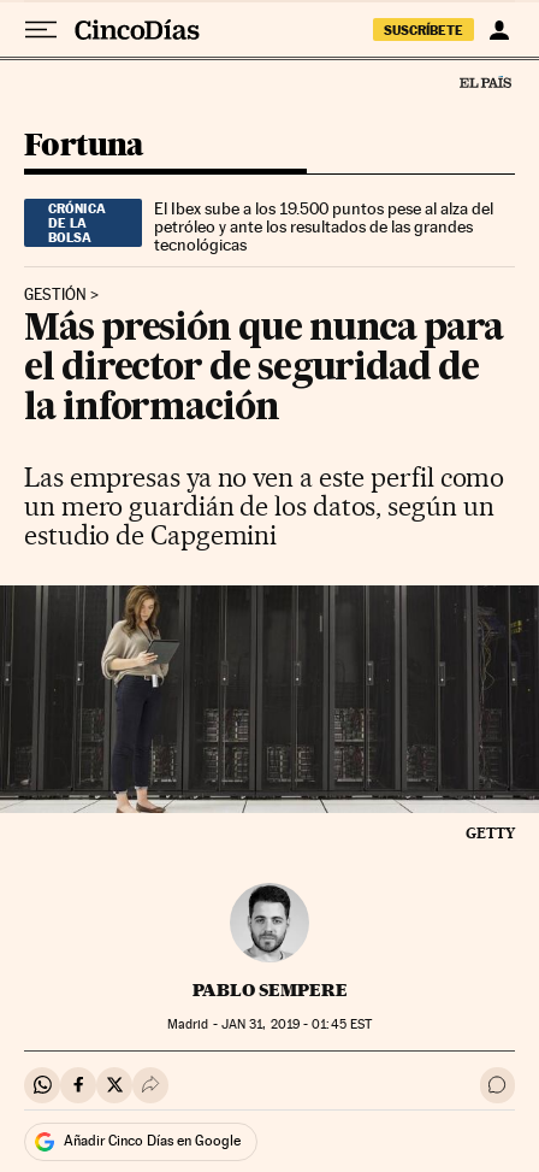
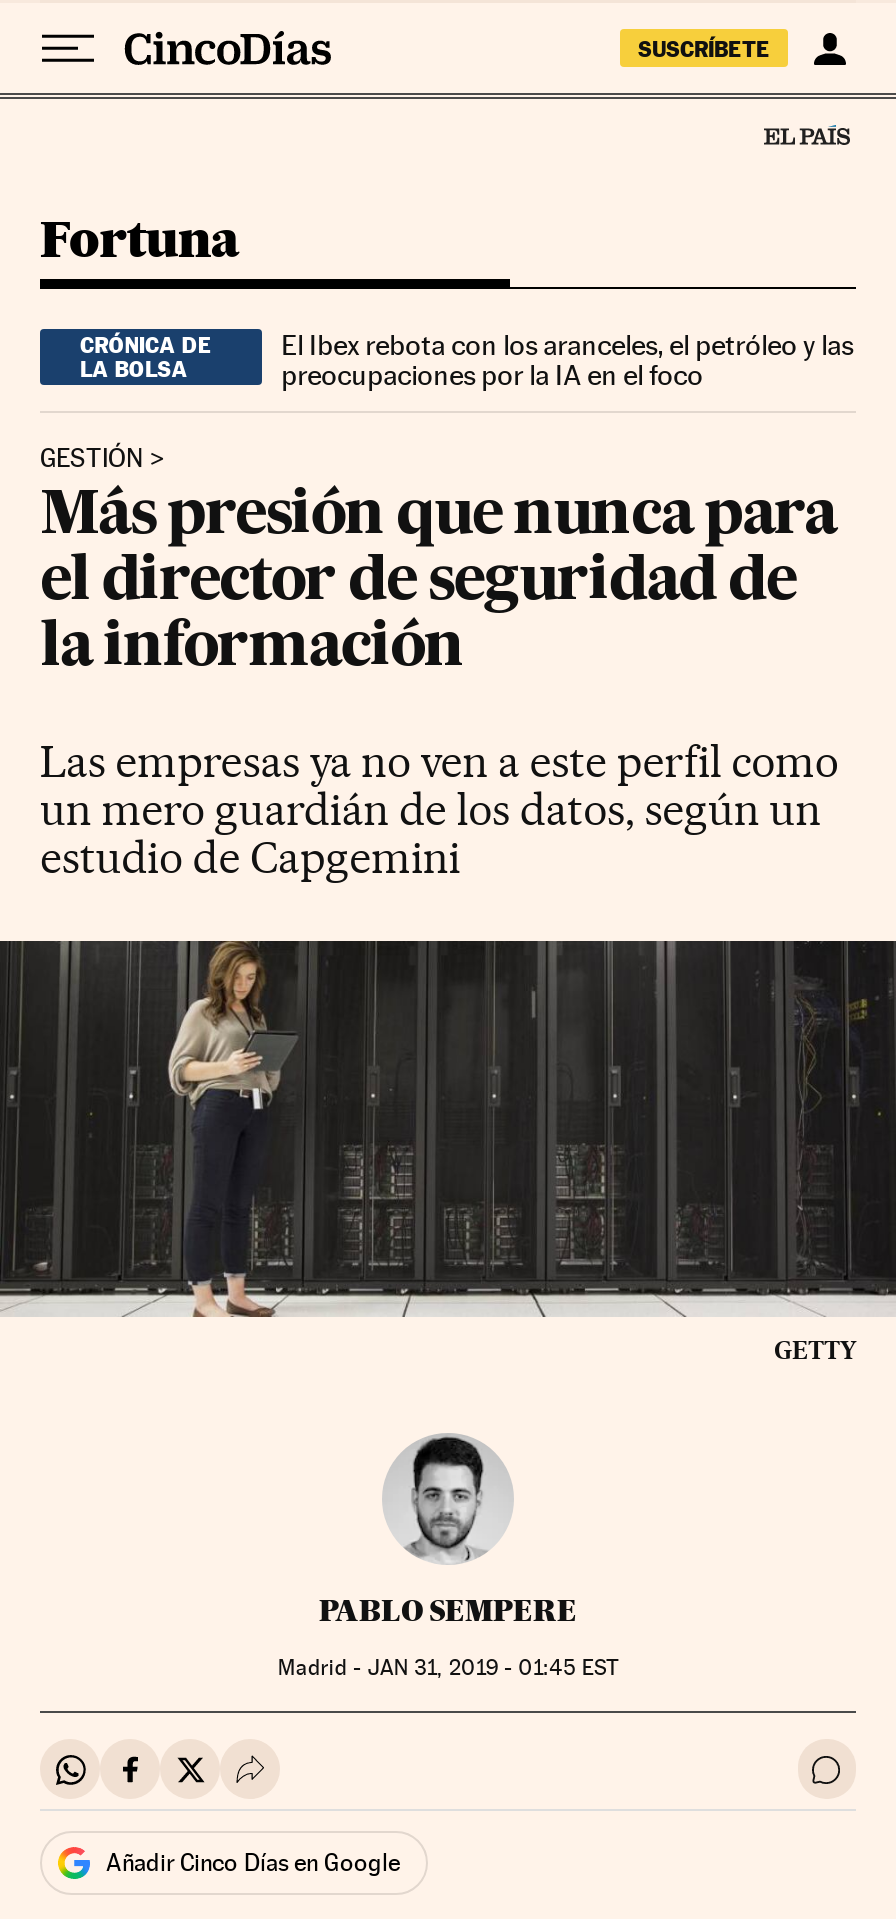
[154,198,494,254] El Ibex sube a los 19.500 puntos pese al alza del | petróleo y ante los resultados de las grandes | tecnológicas -> [281,328,853,390] El Ibex rebota con los aranceles, el petróleo y las | preocupaciones por la IA en el foco

